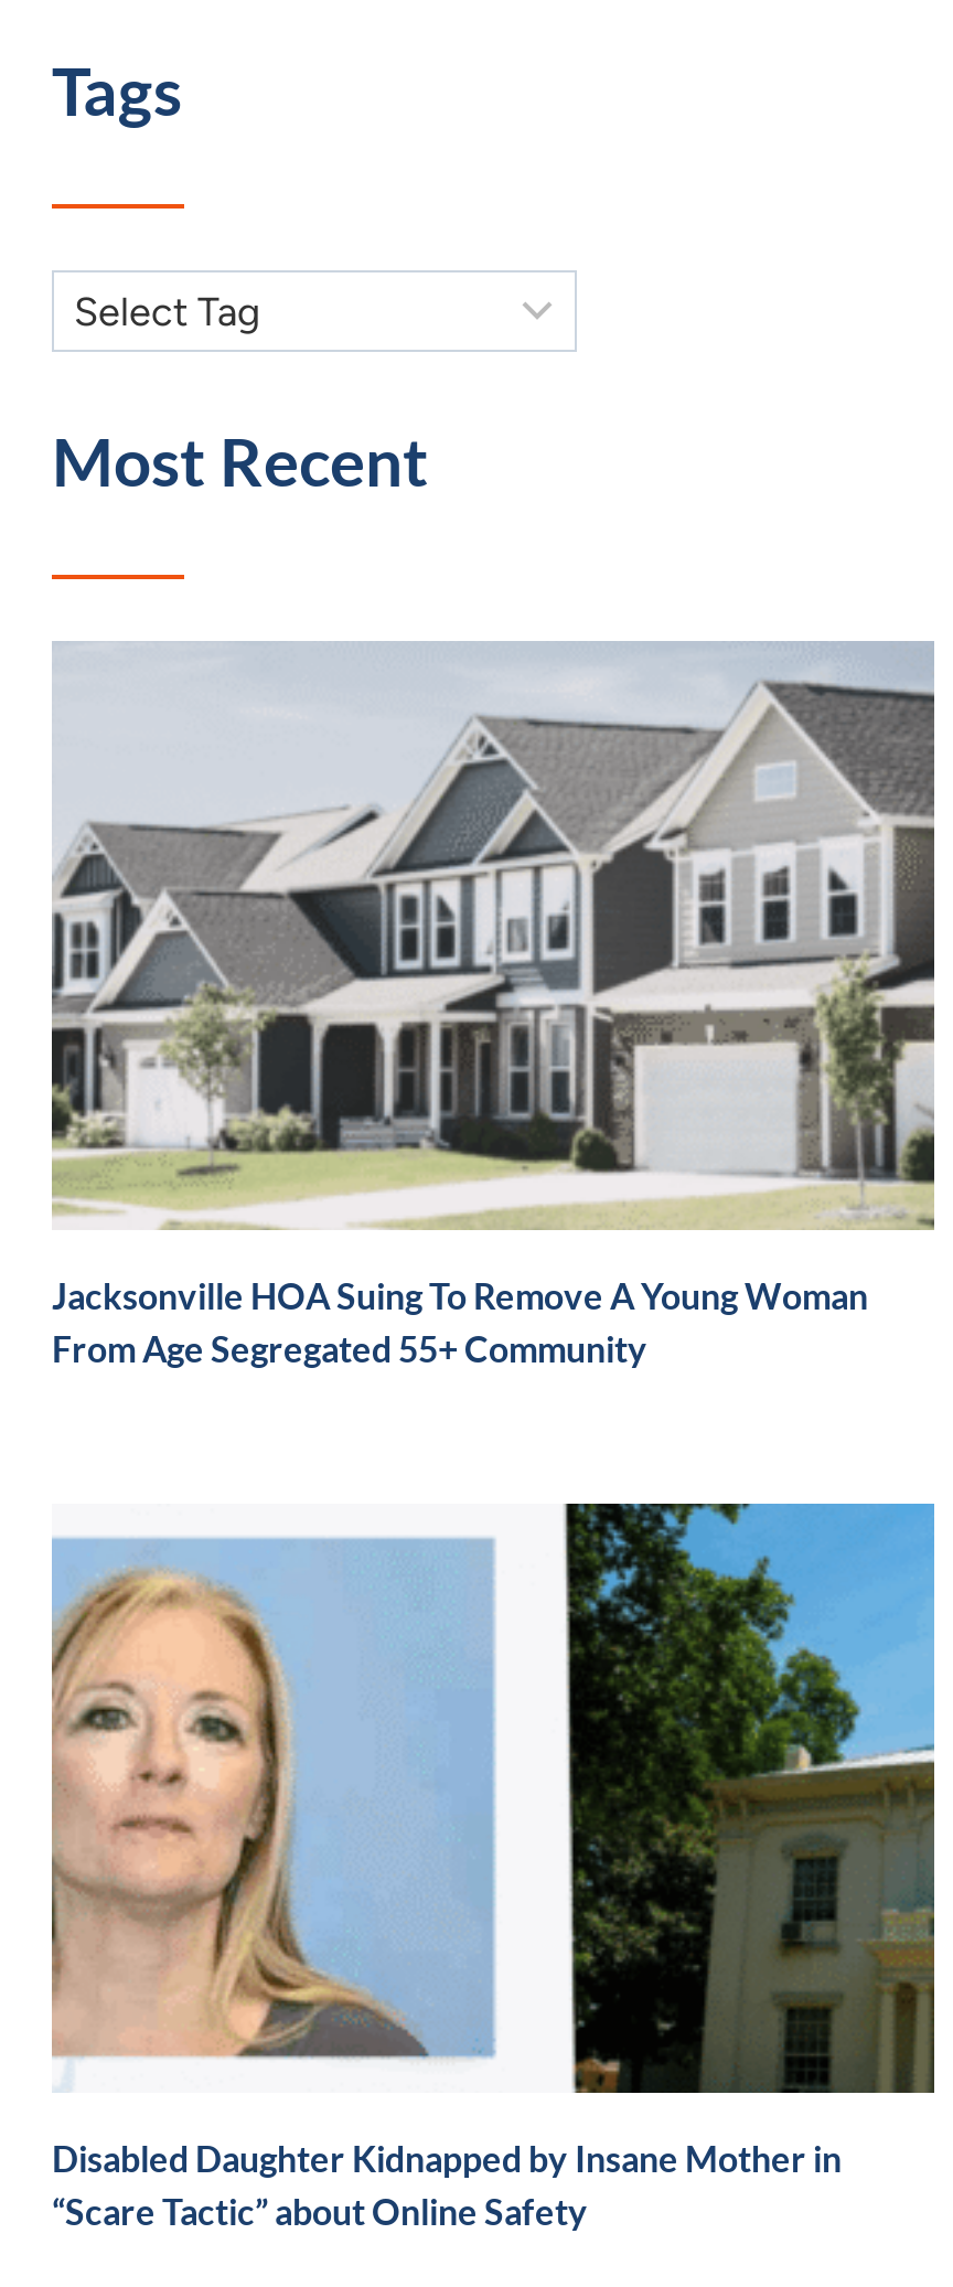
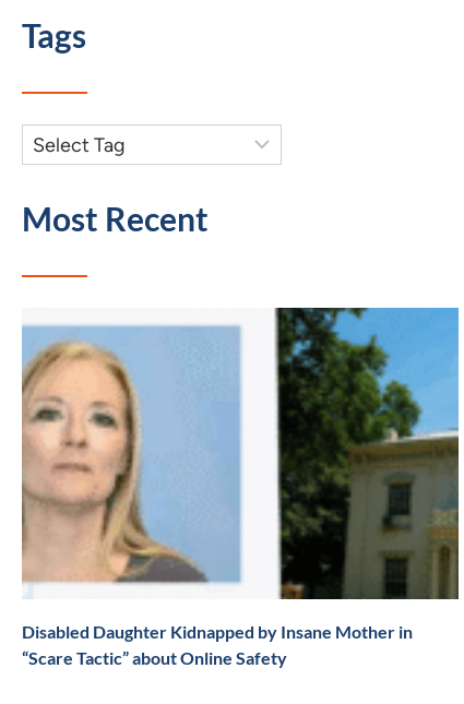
[50,641,936,1369] [image] | Jacksonville HOA Suing To Remove A Young Woman | From Age Segregated 55+ Community -> none

